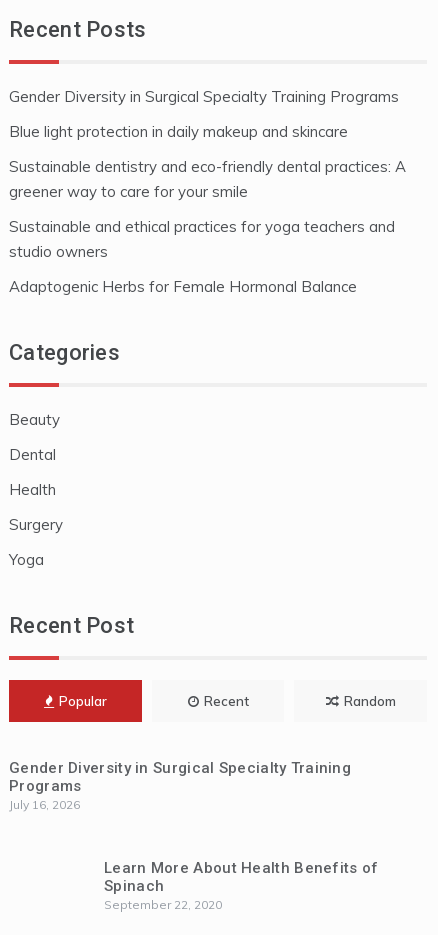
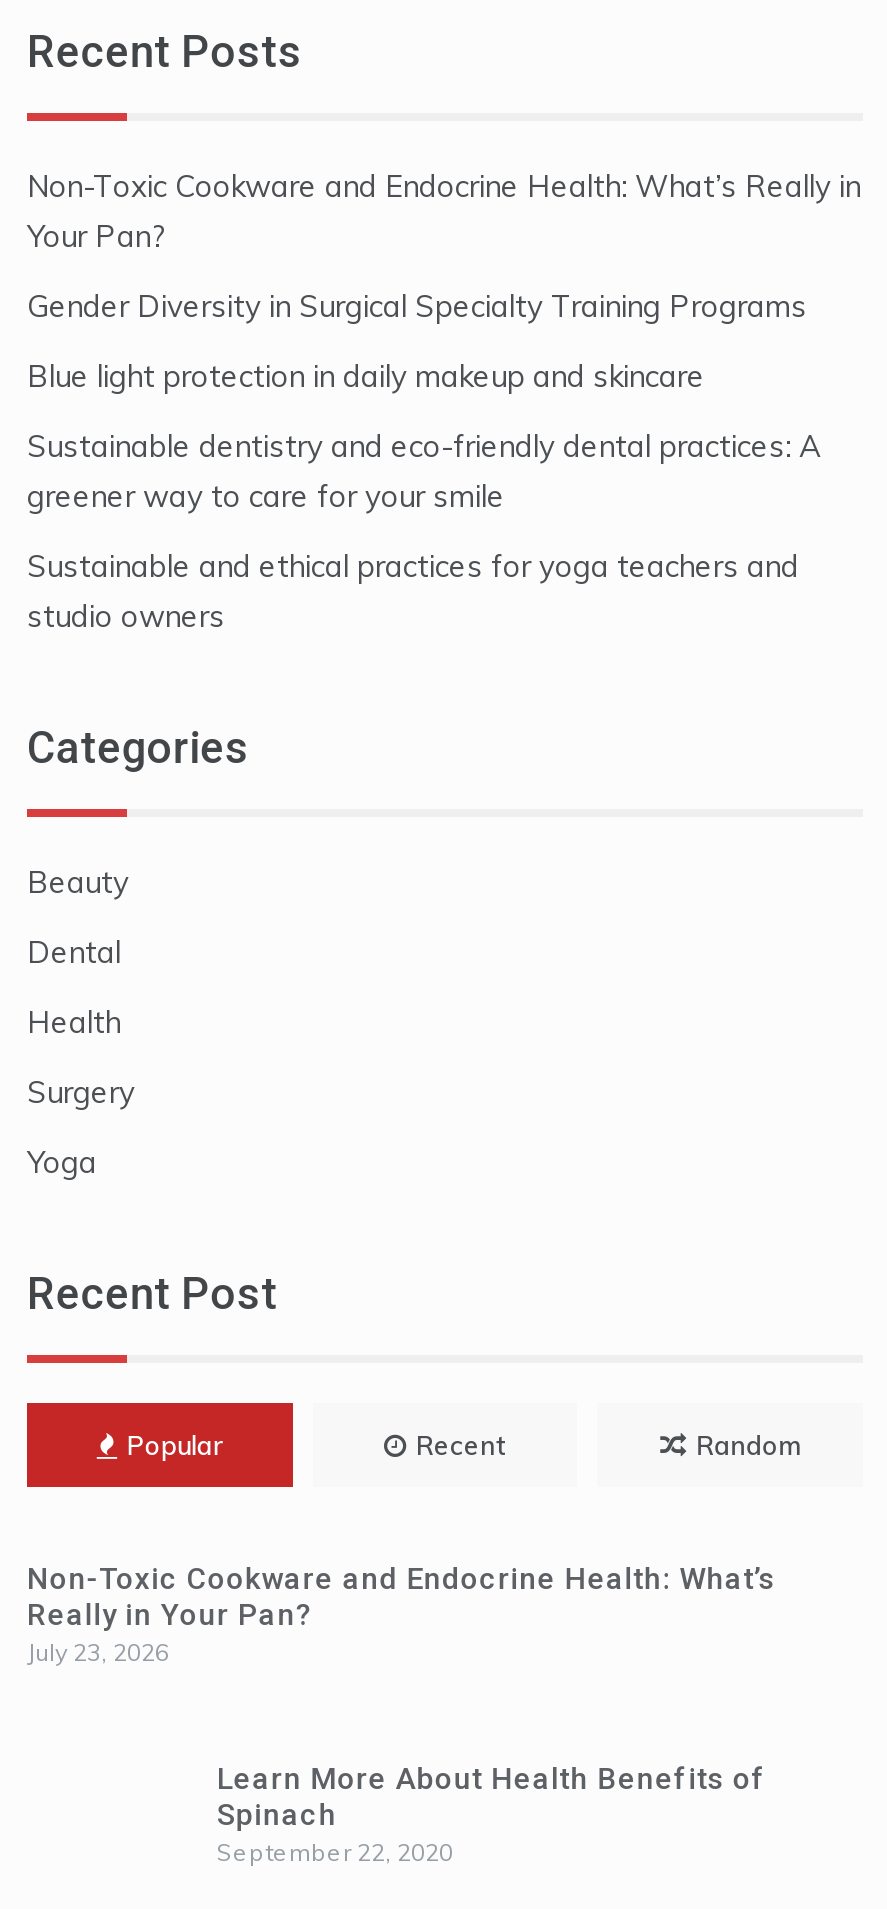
none -> [27,168,861,256] Non-Toxic Cookware and Endocrine Health: What’s Really in | Your Pan?
moved [9,87,406,261] -> [27,288,821,636]: Gender Diversity in Surgical Specialty Training Programs | Blue light protection in daily makeup and skincare | Sustainable dentistry and eco-friendly dental practices: A | greener way to care for your smile | Sustainable and ethical practices for yoga teachers and | studio owners
[9,277,357,296] Adaptogenic Herbs for Female Hormonal Balance -> none
[9,759,351,812] Gender Diversity in Surgical Specialty Training | Programs | July 16, 2026 -> [27,1562,775,1668] Non-Toxic Cookware and Endocrine Health: What’s | Really in Your Pan? | July 23, 2026

